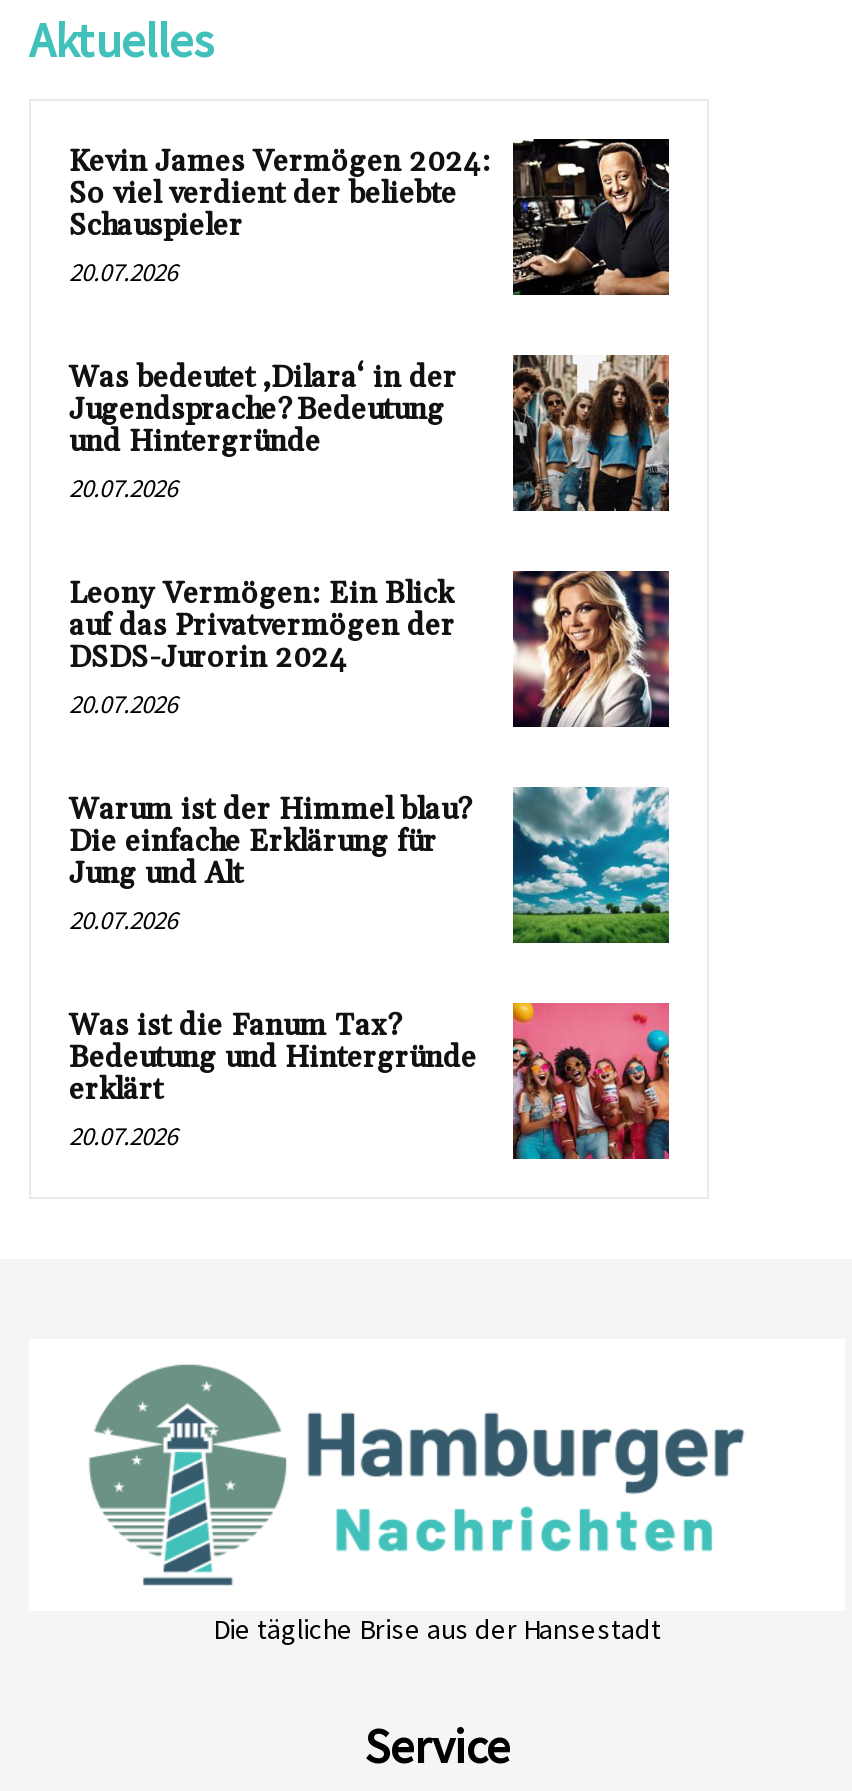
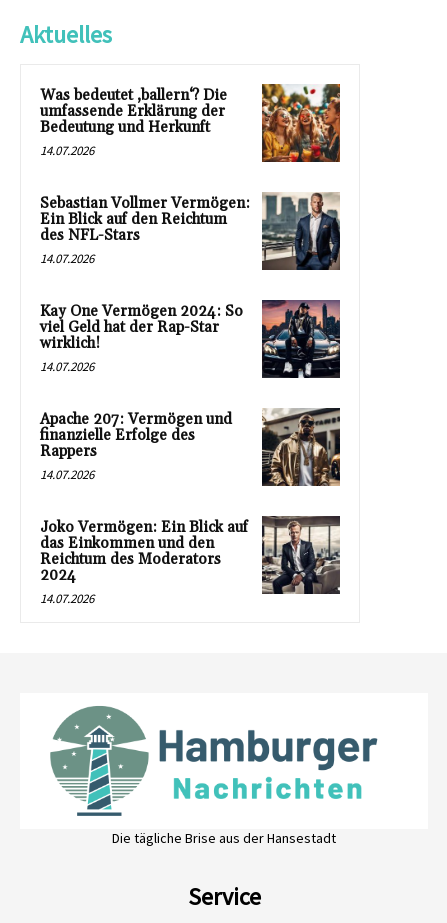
[69,137,671,297] [image] | Kevin James Vermögen 2024: | So viel verdient der beliebte | Schauspieler | 20.07.2026 -> [40,83,341,163] [image] | Was bedeutet ‚ballern‘? Die | umfassende Erklärung der | Bedeutung und Herkunft | 14.07.2026
[69,353,671,513] [image] | Was bedeutet ‚Dilara‘ in der | Jugendsprache? Bedeutung | und Hintergründe | 20.07.2026 -> [40,192,340,271] [image] | Sebastian Vollmer Vermögen: | Ein Blick auf den Reichtum | des NFL-Stars | 14.07.2026
[69,569,671,727] [image] | Leony Vermögen: Ein Blick | auf das Privatvermögen der | DSDS-Jurorin 2024 | 20.07.2026 -> [40,299,341,379] [image] | Kay One Vermögen 2024: So | viel Geld hat der Rap-Star | wirklich! | 14.07.2026
[69,785,671,945] [image] | Warum ist der Himmel blau? | Die einfache Erklärung für | Jung und Alt | 20.07.2026 -> [40,407,341,487] [image] | Apache 207: Vermögen und | finanzielle Erfolge des | Rappers | 14.07.2026
[69,1001,671,1161] [image] | Was ist die Fanum Tax? | Bedeutung und Hintergründe | erklärt | 20.07.2026 -> [40,515,341,607] [image] | Joko Vermögen: Ein Blick auf | das Einkommen und den | Reichtum des Moderators | 2024 | 14.07.2026

